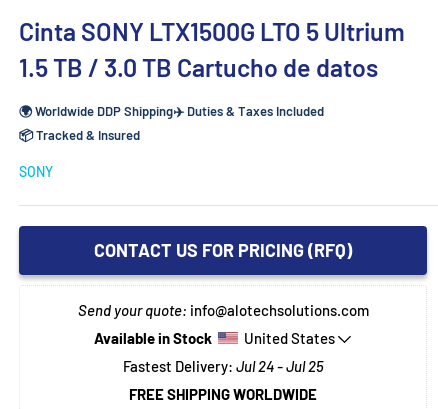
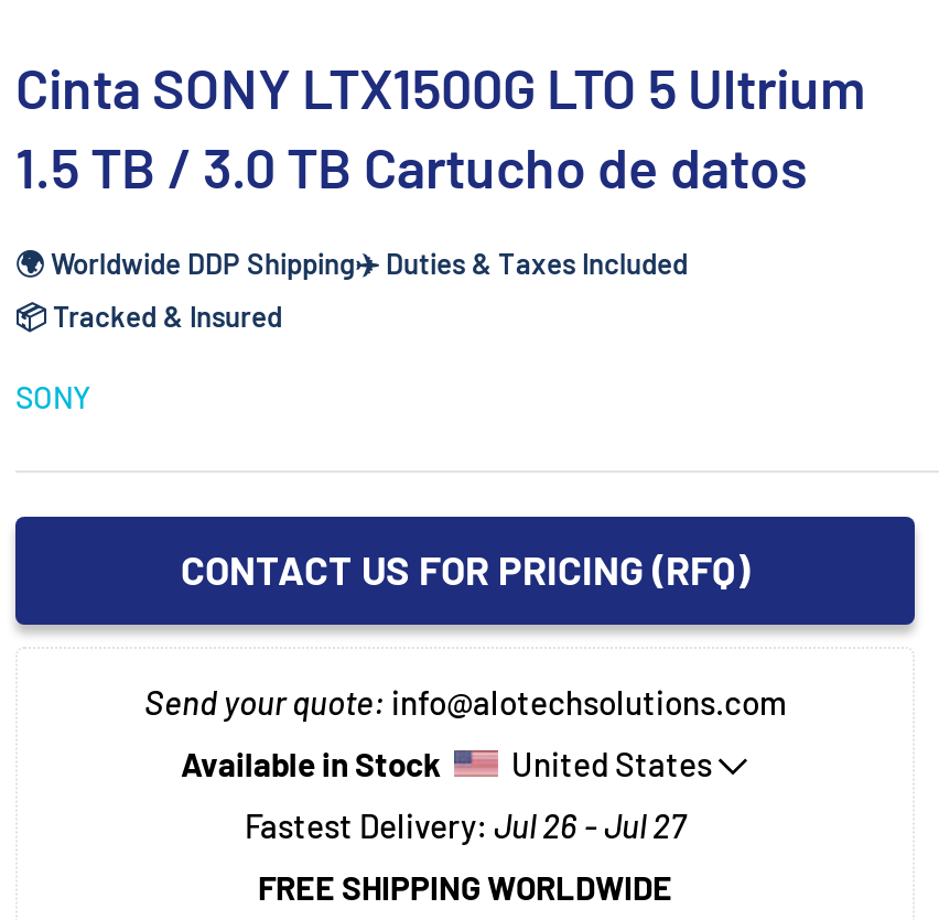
[122,357,323,375] Fastest Delivery: Jul 24 - Jul 25 -> [245,805,686,845] Fastest Delivery: Jul 26 - Jul 27

